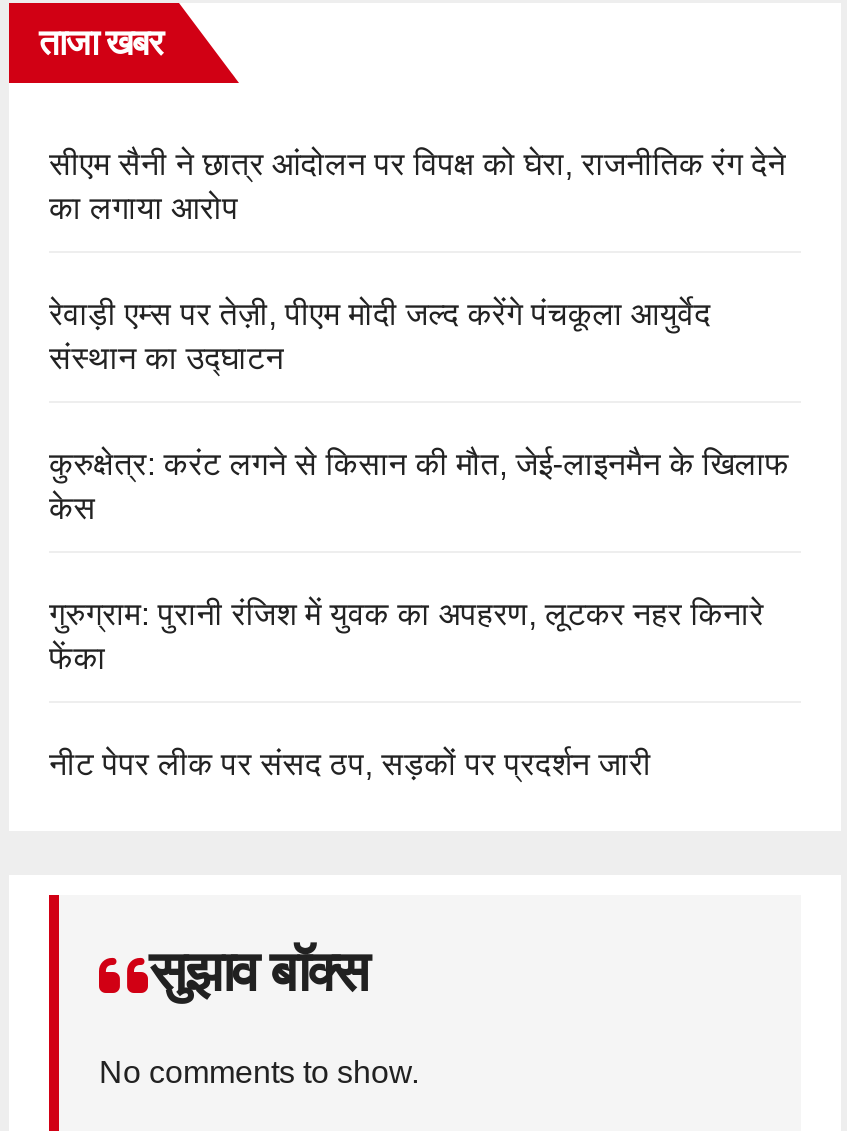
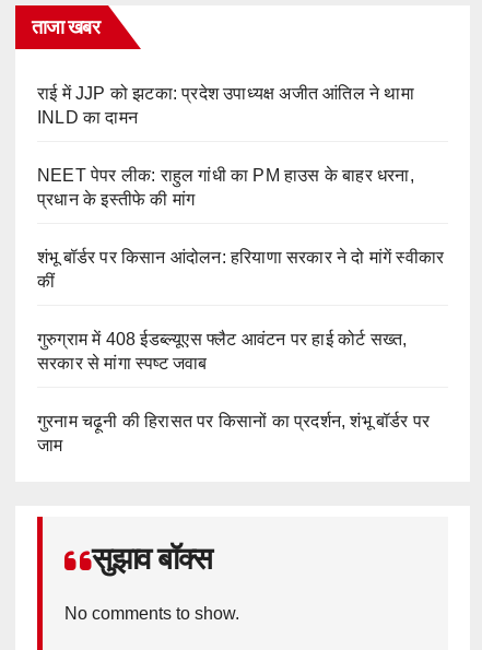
[49,146,786,224] सीएम सैनी ने छात्र आंदोलन पर विपक्ष को घेरा, राजनीतिक रंग देने | का लगाया आरोप -> [37,84,414,126] राई में JJP को झटका: प्रदेश उपाध्यक्ष अजीत आंतिल ने थामा | INLD का दामन
[49,296,711,374] रेवाड़ी एम्स पर तेज़ी, पीएम मोदी जल्द करेंगे पंचकूला आयुर्वेद | संस्थान का उद्घाटन -> [37,166,414,208] NEET पेपर लीक: राहुल गांधी का PM हाउस के बाहर धरना, | प्रधान के इस्तीफे की मांग
[49,446,789,524] कुरुक्षेत्र: करंट लगने से किसान की मौत, जेई-लाइनमैन के खिलाफ | केस -> [37,247,444,290] शंभू बॉर्डर पर किसान आंदोलन: हरियाणा सरकार ने दो मांगें स्वीकार | कीं
[49,596,764,674] गुरुग्राम: पुरानी रंजिश में युवक का अपहरण, लूटकर नहर किनारे | फेंका -> [37,329,407,372] गुरुग्राम में 408 ईडब्ल्यूएस फ्लैट आवंटन पर हाई कोर्ट सख्त, | सरकार से मांगा स्पष्ट जवाब
[49,746,651,780] नीट पेपर लीक पर संसद ठप, सड़कों पर प्रदर्शन जारी -> [37,411,430,454] गुरनाम चढ़ूनी की हिरासत पर किसानों का प्रदर्शन, शंभू बॉर्डर पर | जाम

